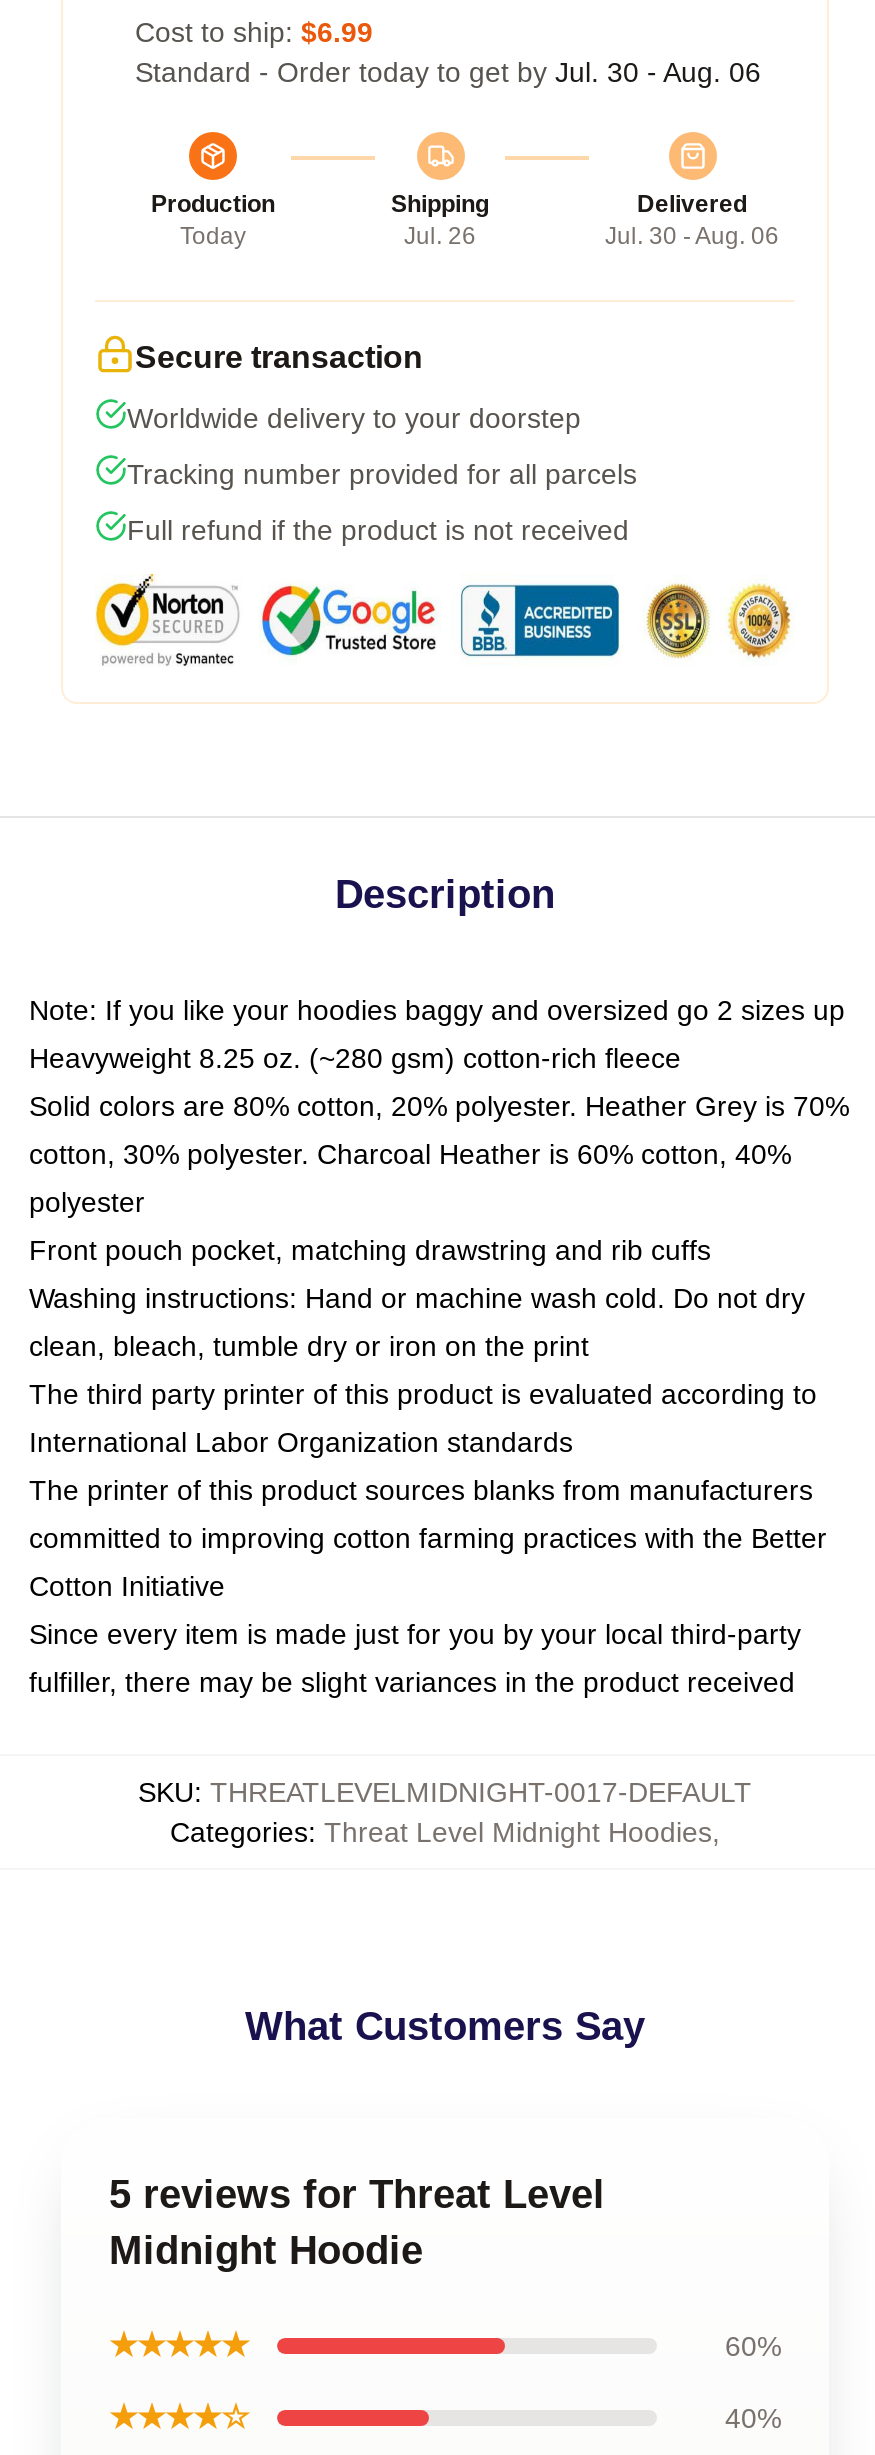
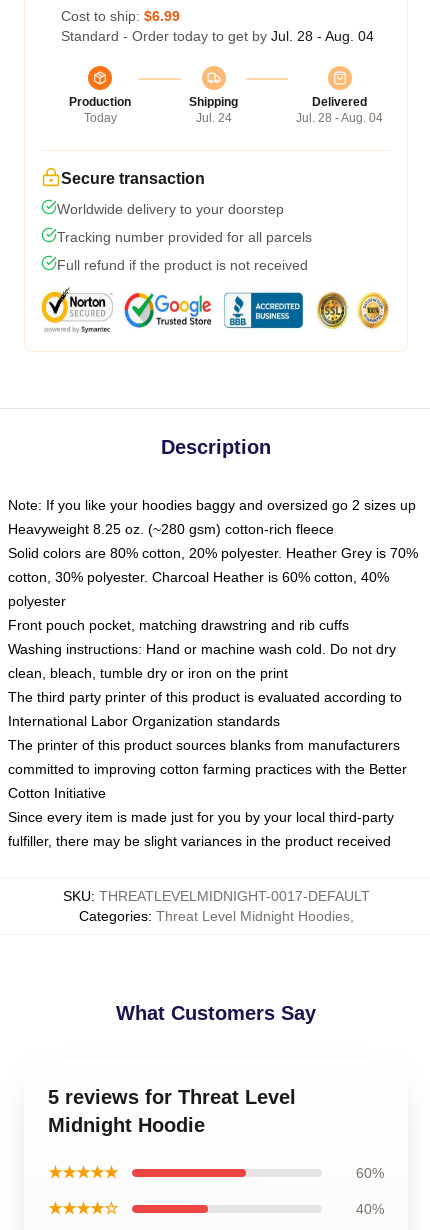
[135,55,761,87] Standard - Order today to get by Jul. 30 - Aug. 06 -> [61,28,374,44] Standard - Order today to get by Jul. 28 - Aug. 04
[404,221,476,249] Jul. 26 -> [195,111,231,125] Jul. 24
[605,221,779,249] Jul. 30 - Aug. 06 -> [296,111,383,125] Jul. 28 - Aug. 04

